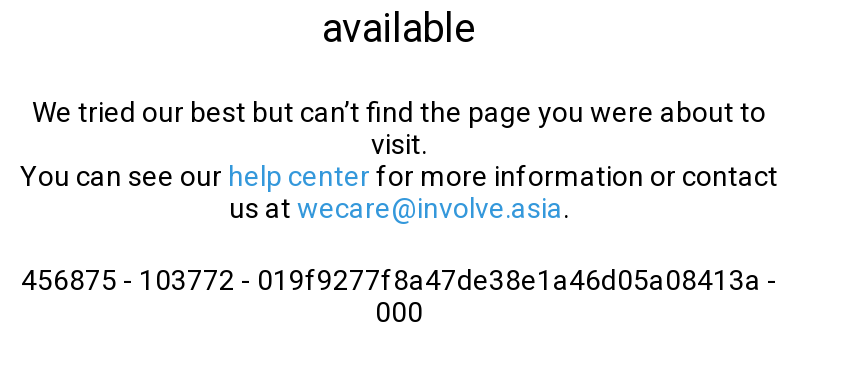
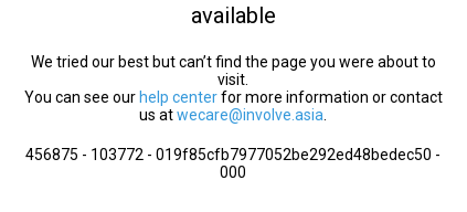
[21,264,777,296] 456875 - 103772 - 019f9277f8a47de38e1a46d05a08413a - -> [25,146,441,163] 456875 - 103772 - 019f85cfb7977052be292ed48bedec50 -

